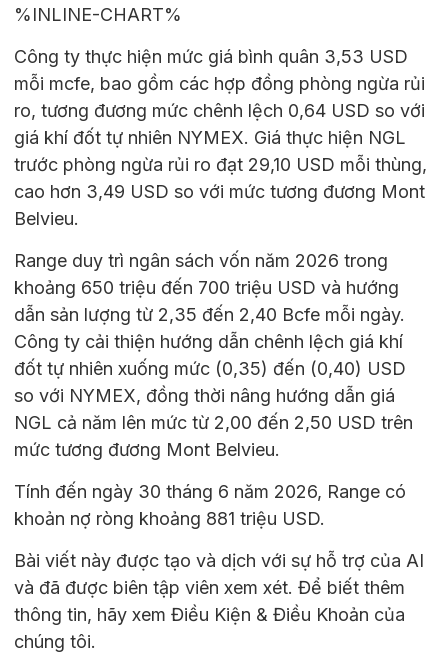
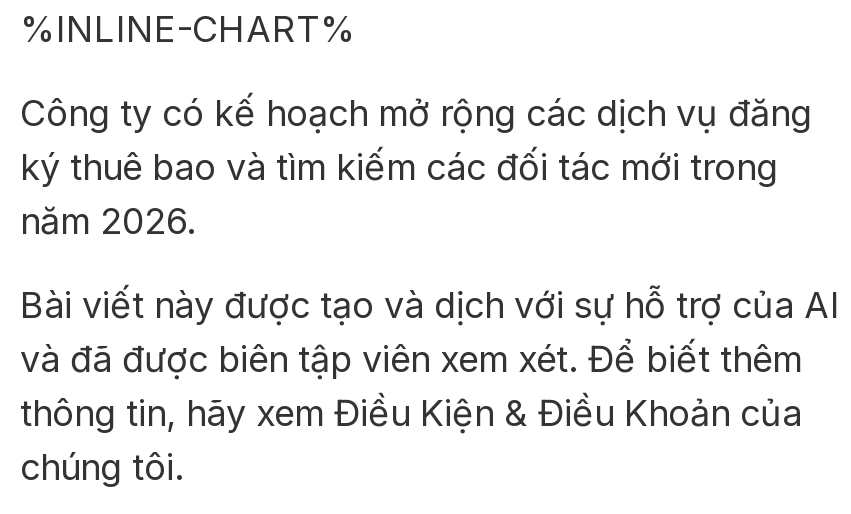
[14,46,427,529] Công ty thực hiện mức giá bình quân 3,53 USD | mỗi mcfe, bao gồm các hợp đồng phòng ngừa rủi | ro, tương đương mức chênh lệch 0,64 USD so với | giá khí đốt tự nhiên NYMEX. Giá thực hiện NGL | trước phòng ngừa rủi ro đạt 29,10 USD mỗi thùng, | cao hơn 3,49 USD so với mức tương đương Mont | Belvieu. | Range duy trì ngân sách vốn năm 2026 trong | khoảng 650 triệu đến 700 triệu USD và hướng | dẫn sản lượng từ 2,35 đến 2,40 Bcfe mỗi ngày. | Công ty cải thiện hướng dẫn chênh lệch giá khí | đốt tự nhiên xuống mức (0,35) đến (0,40) USD | so với NYMEX, đồng thời nâng hướng dẫn giá | NGL cả năm lên mức từ 2,00 đến 2,50 USD trên | mức tương đương Mont Belvieu. | Tính đến ngày 30 tháng 6 năm 2026, Range có | khoản nợ ròng khoảng 881 triệu USD. -> [20,92,812,242] Công ty có kế hoạch mở rộng các dịch vụ đăng | ký thuê bao và tìm kiếm các đối tác mới trong | năm 2026.

